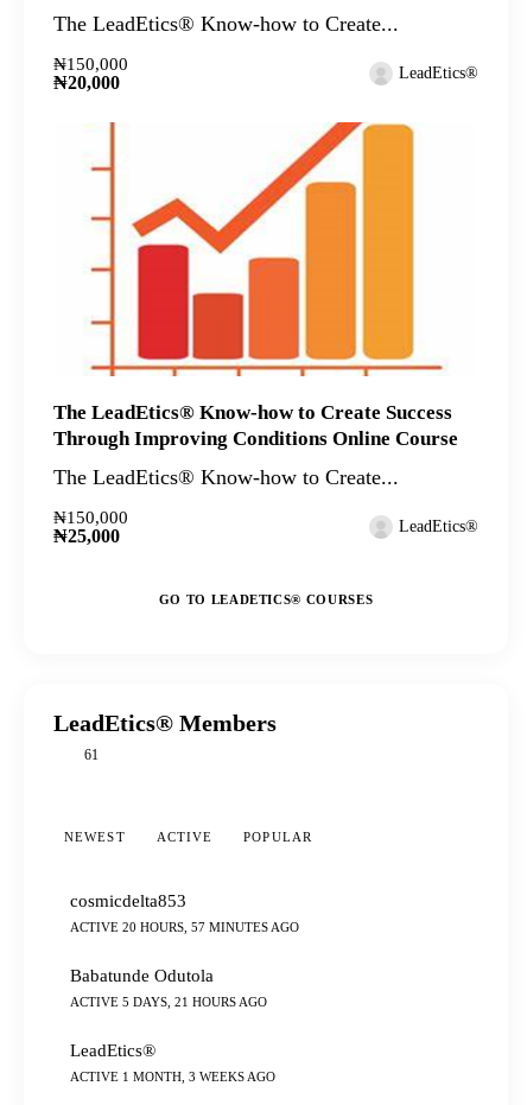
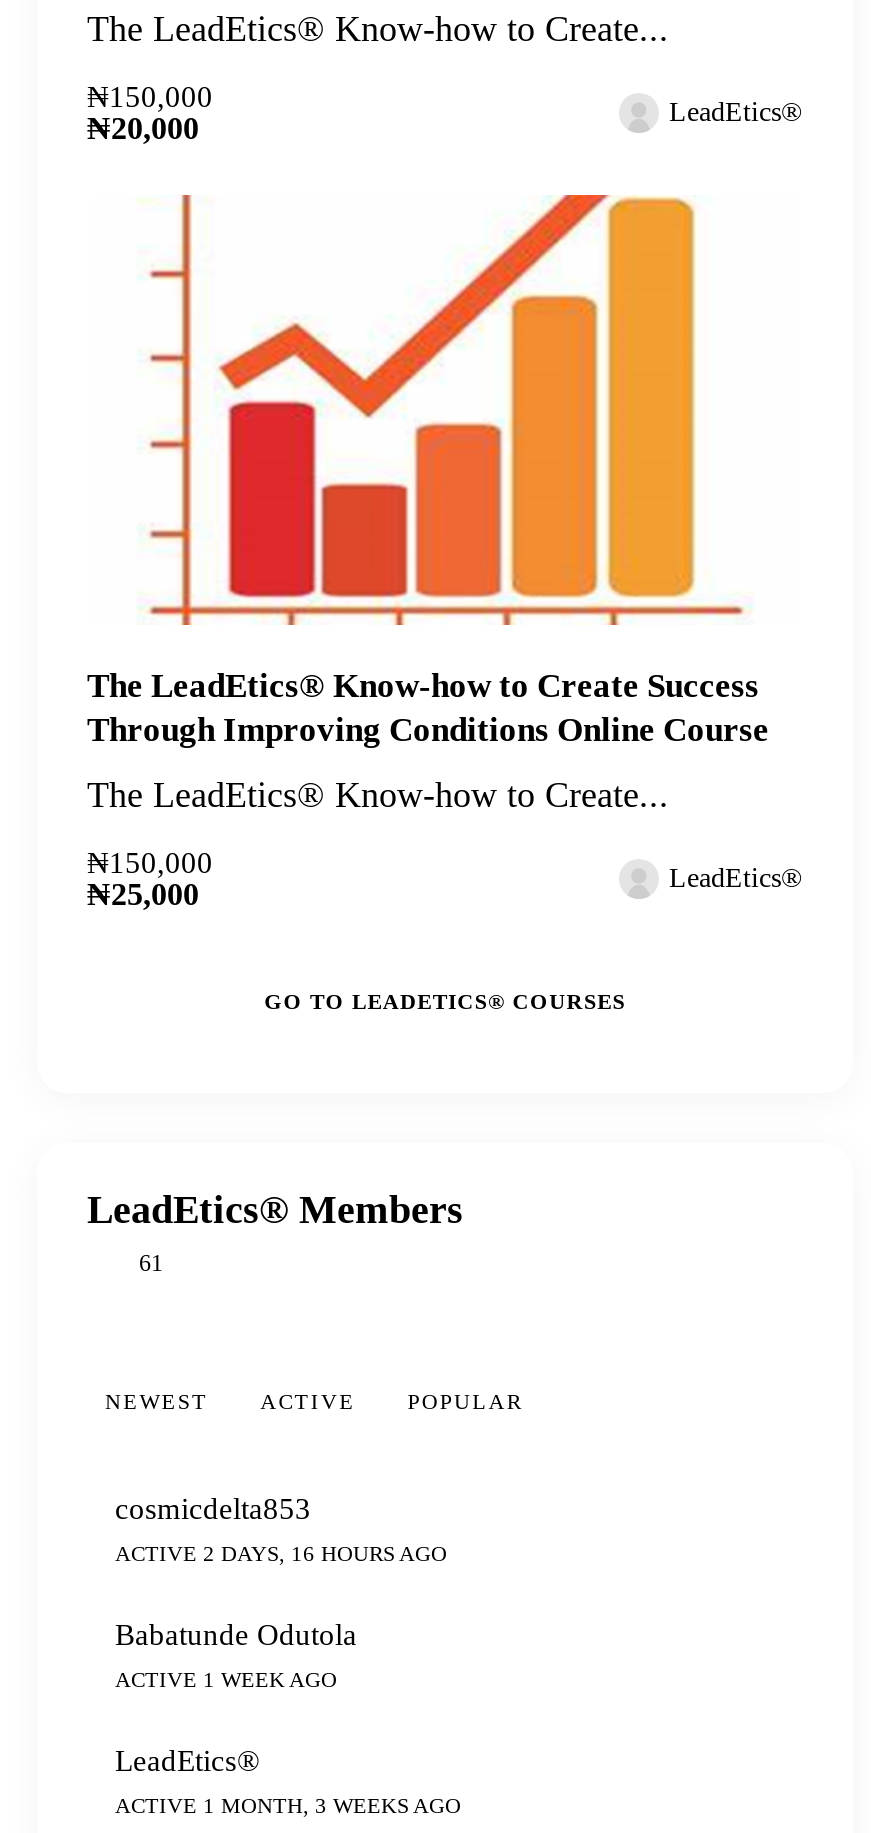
[70,920,299,935] ACTIVE 20 HOURS, 57 MINUTES AGO -> [115,1541,447,1565] ACTIVE 2 DAYS, 16 HOURS AGO
[70,995,267,1009] ACTIVE 5 DAYS, 21 HOURS AGO -> [115,1667,337,1691] ACTIVE 1 WEEK AGO

